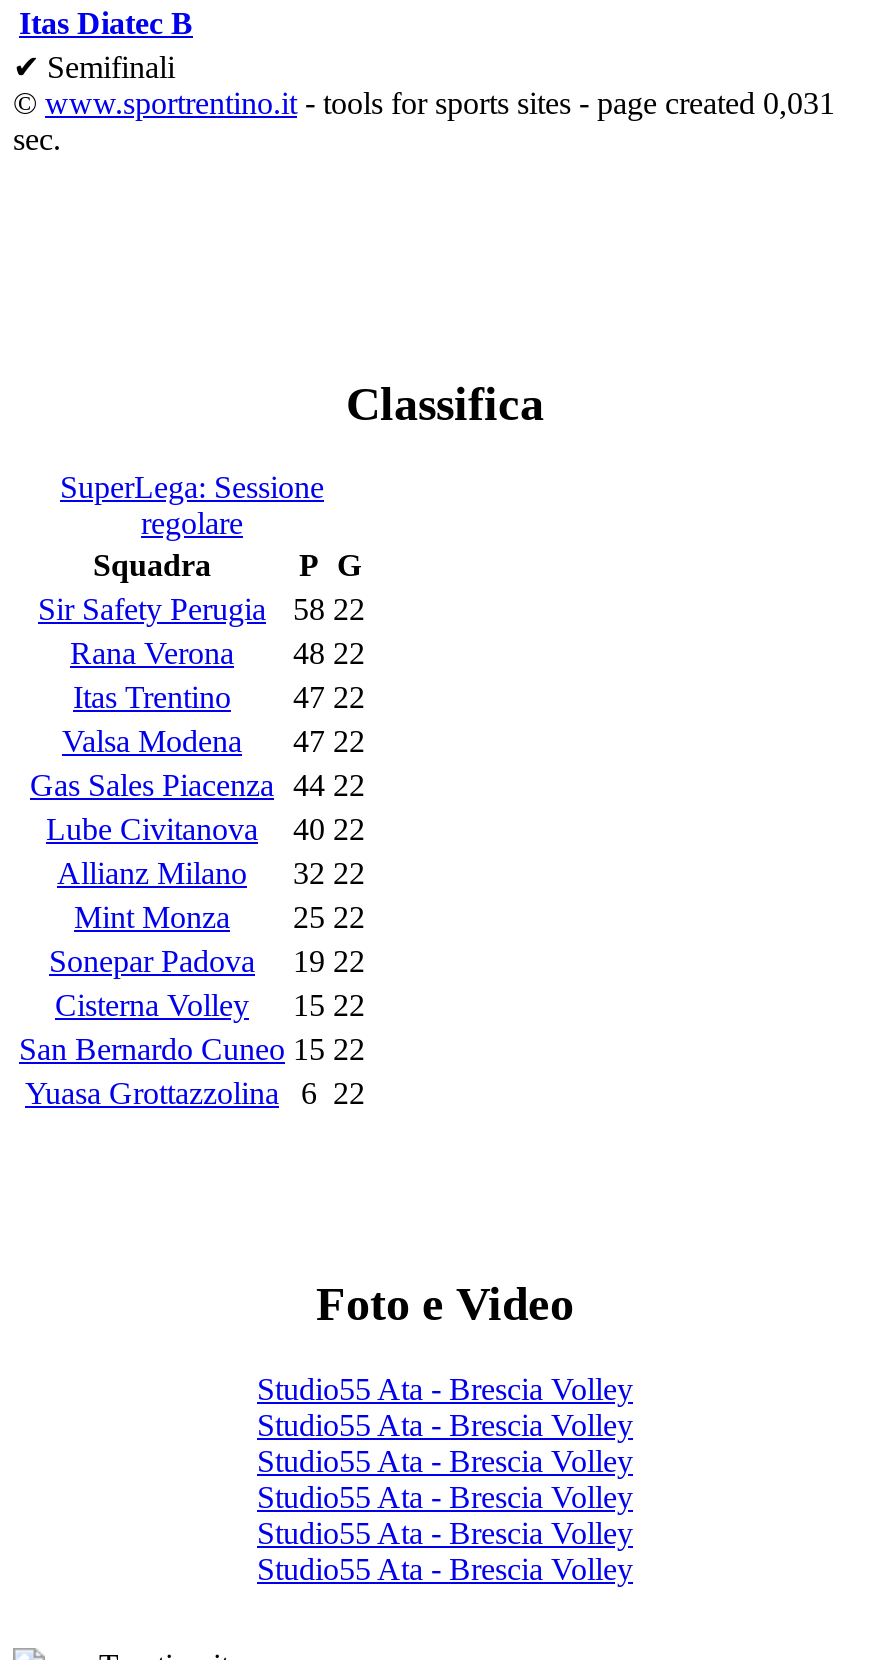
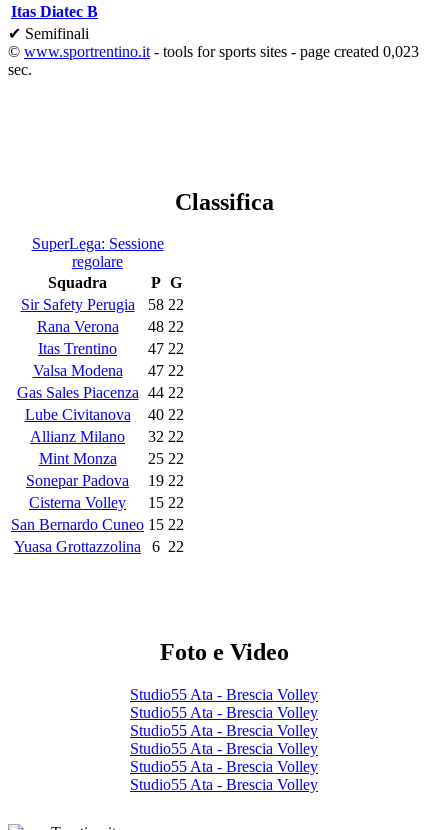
[13,85,835,119] © www.sportrentino.it - tools for sports sites - page created 0,031 -> [8,43,419,60] © www.sportrentino.it - tools for sports sites - page created 0,023

